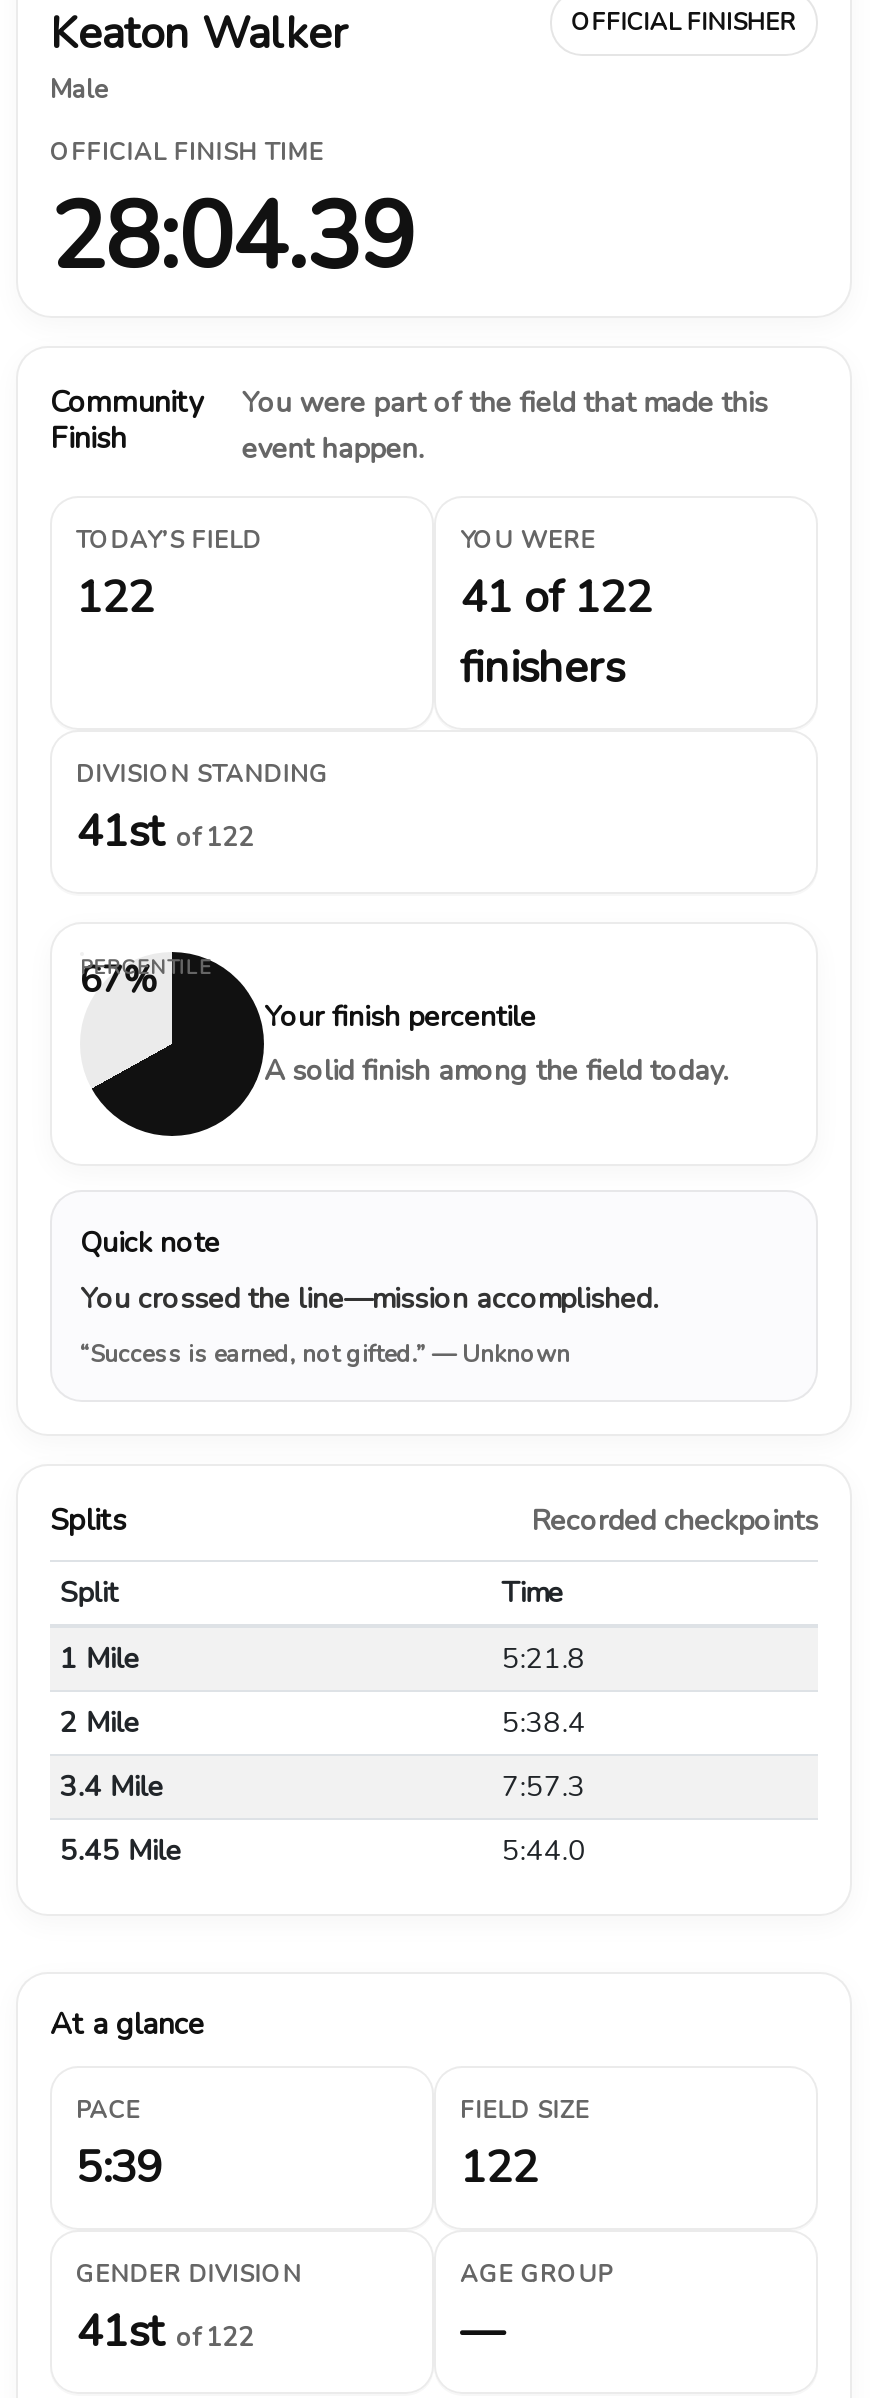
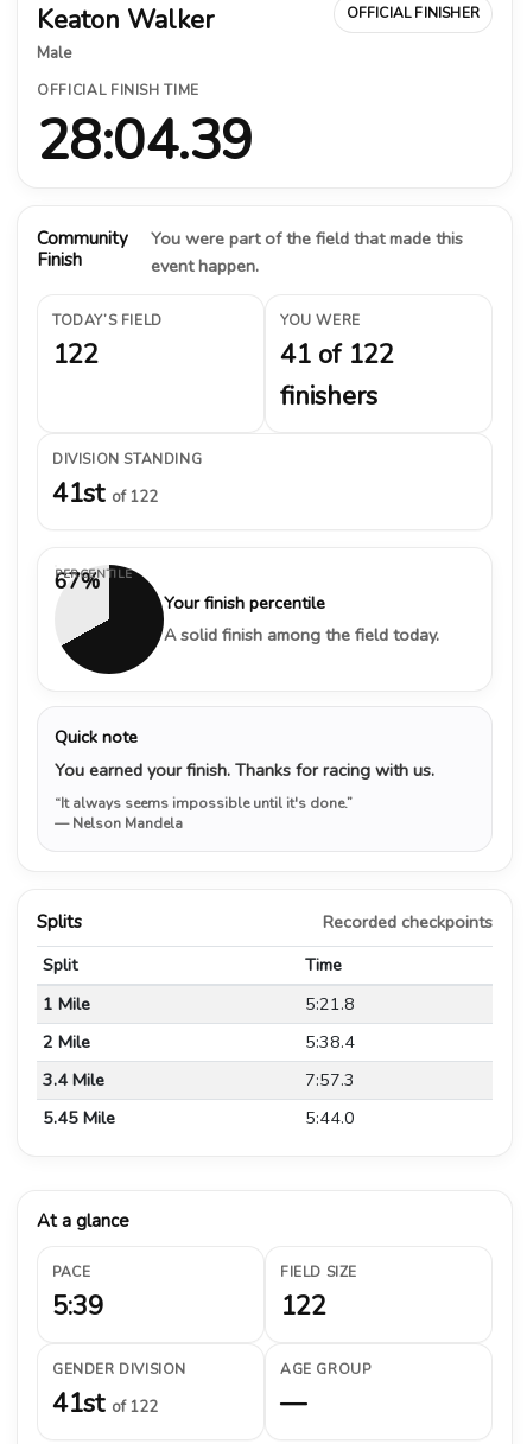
[80,1278,658,1318] You crossed the line—mission accomplished. -> [55,758,434,782] You earned your finish. Thanks for racing with us.
[80,1338,570,1370] “Success is earned, not gifted.” — Unknown -> [55,794,353,833] “It always seems impossible until it's done.” | — Nelson Mandela

